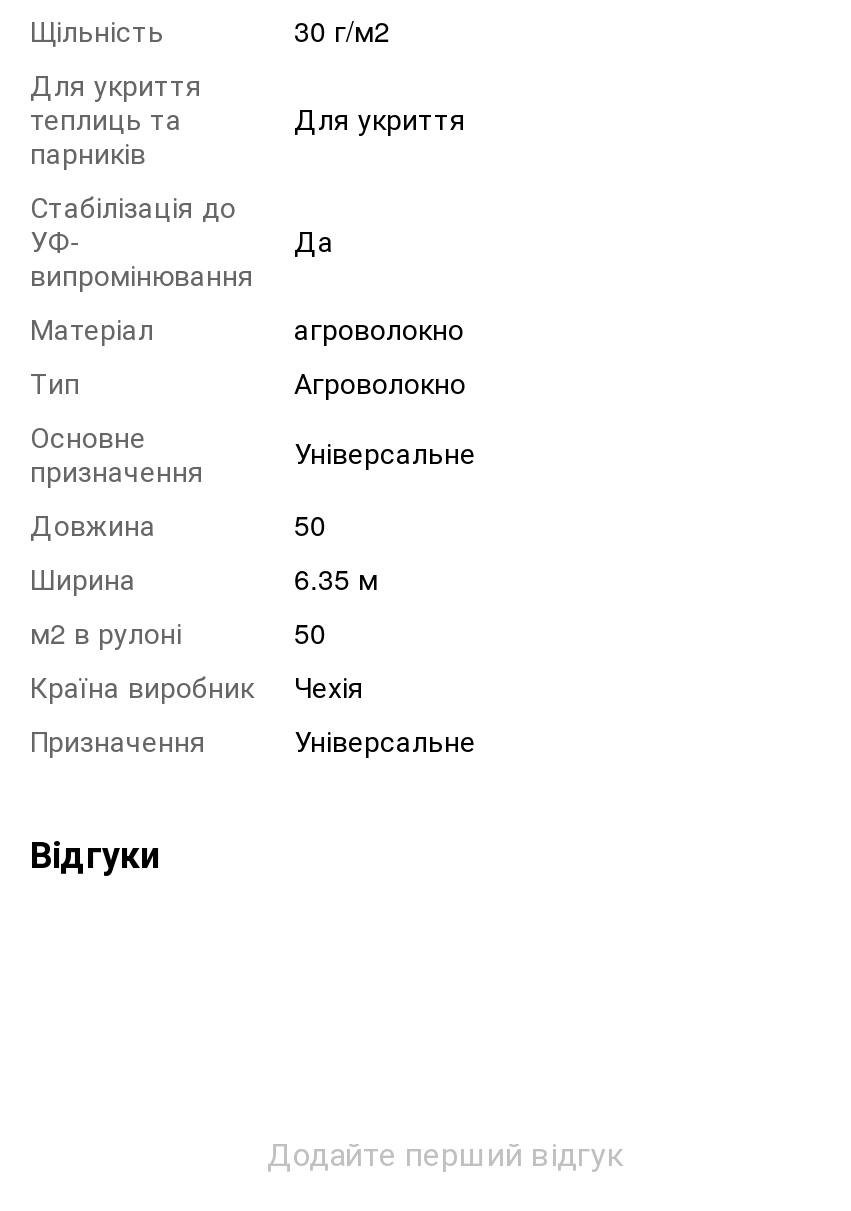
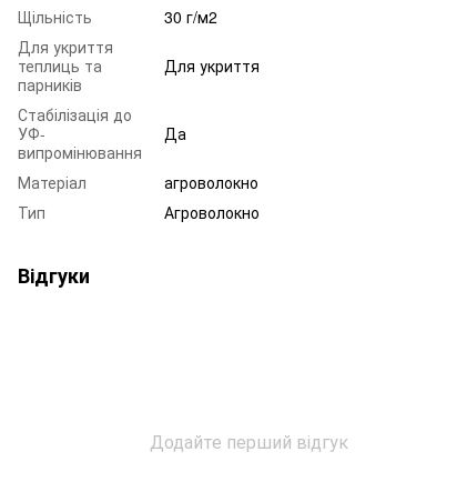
[30,415,476,759] Основне | призначення | Універсальне | Довжина | 50 | Ширина | 6.35 м | м2 в рулоні | 50 | Країна виробник | Чехія | Призначення | Універсальне -> none

